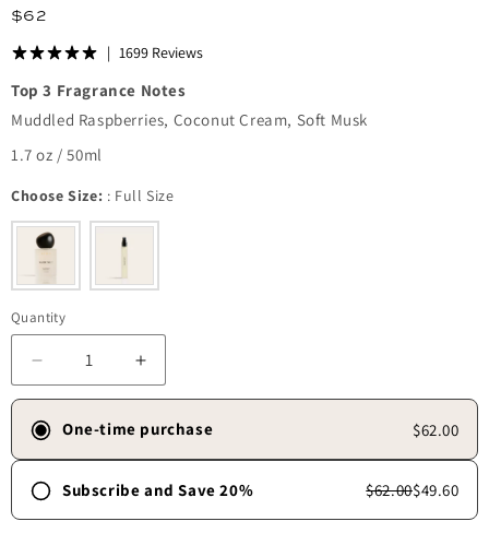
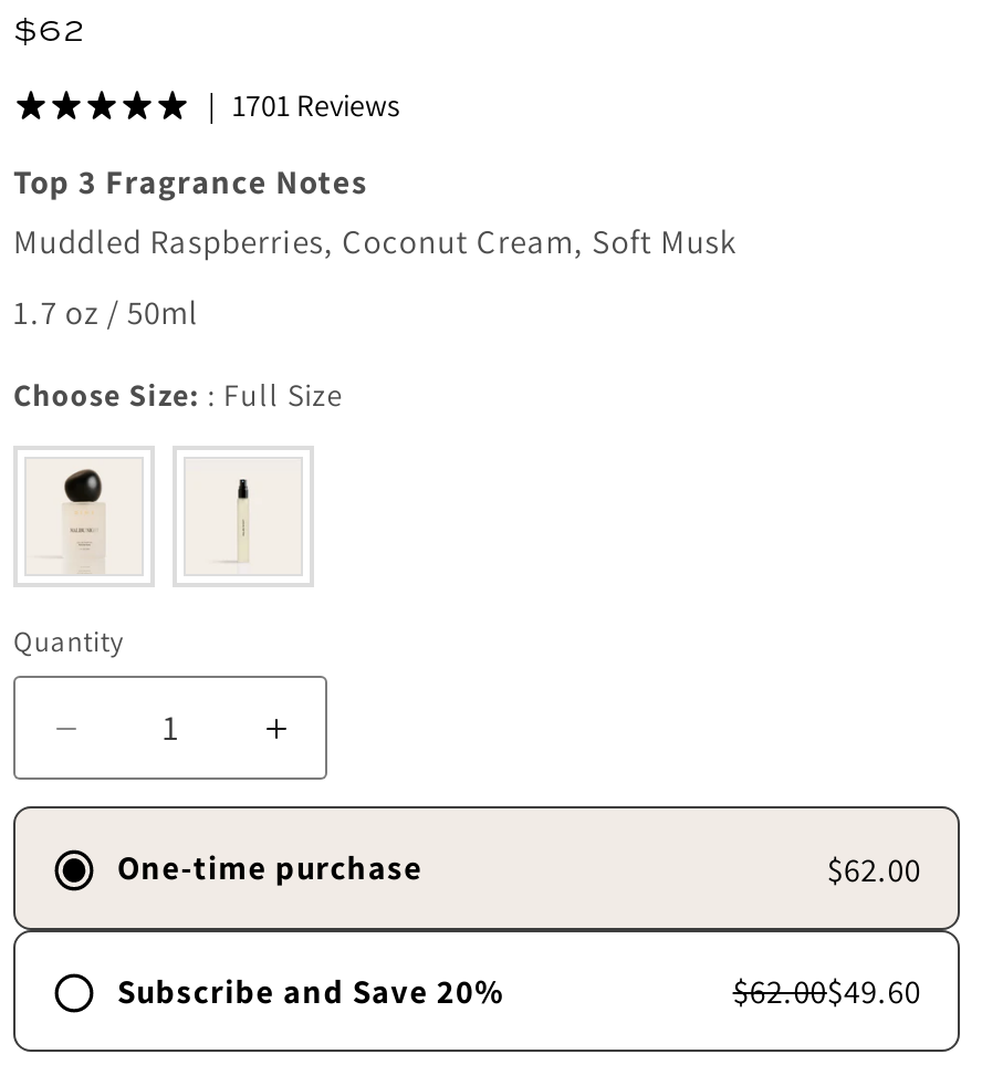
[119,42,203,62] 1699 Reviews -> [232,85,400,125] 1701 Reviews

